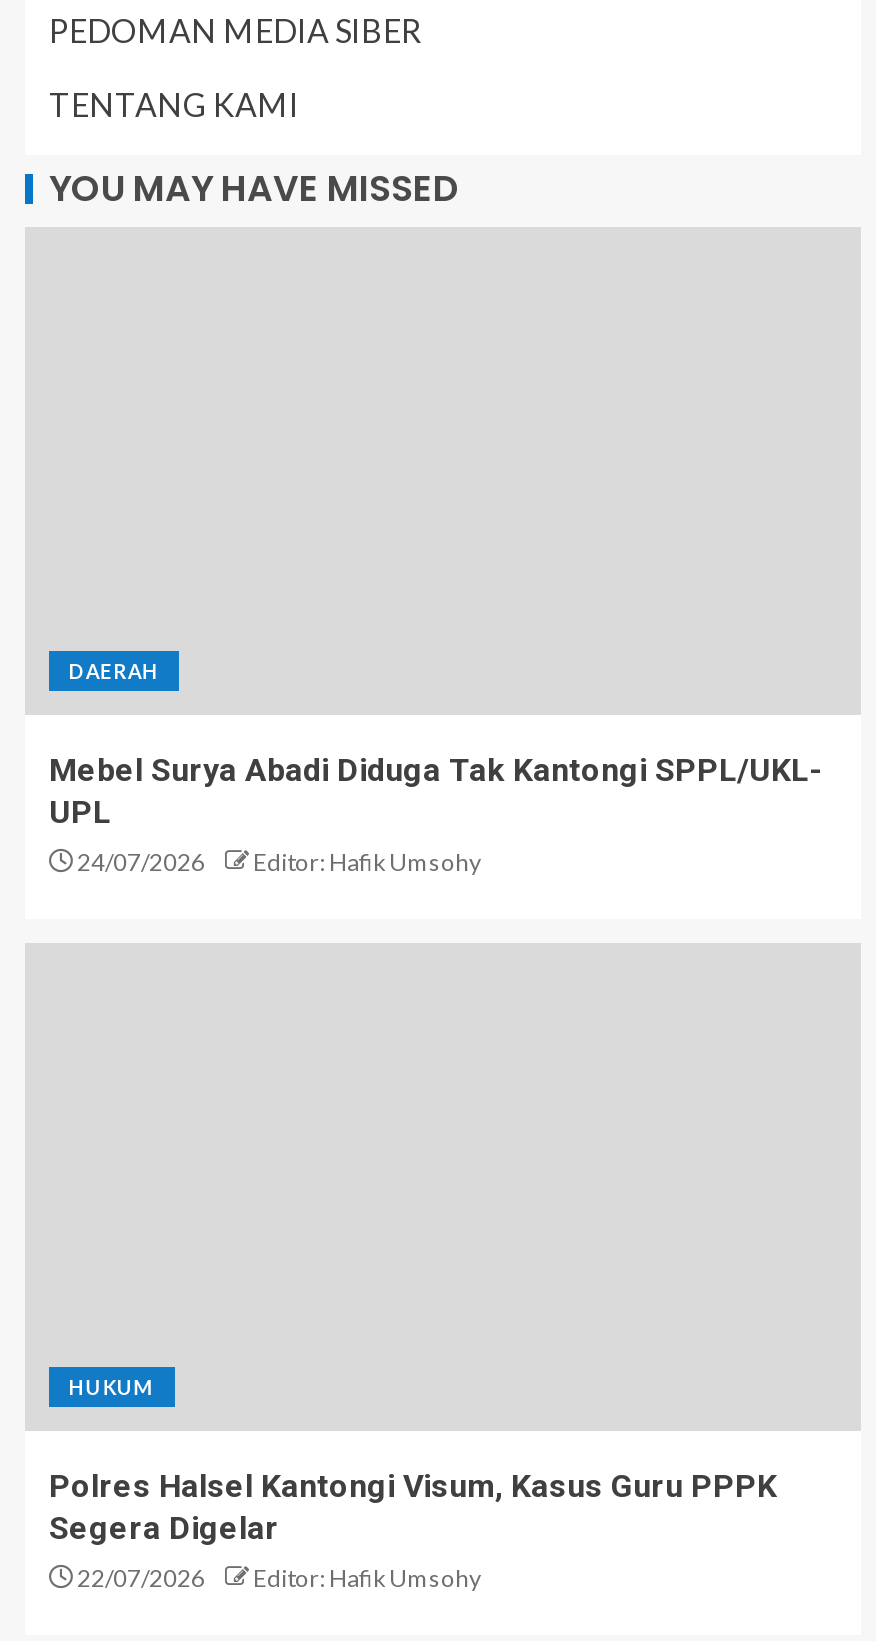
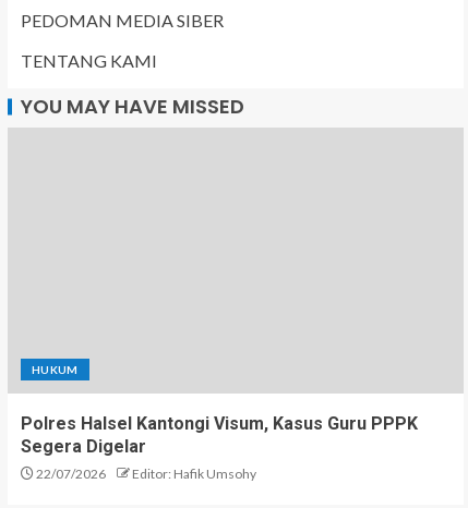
[49,658,821,876] DAERAH | Mebel Surya Abadi Diduga Tak Kantongi SPPL/UKL- | UPL | 24/07/2026 | Editor: Hafik Umsohy -> none

